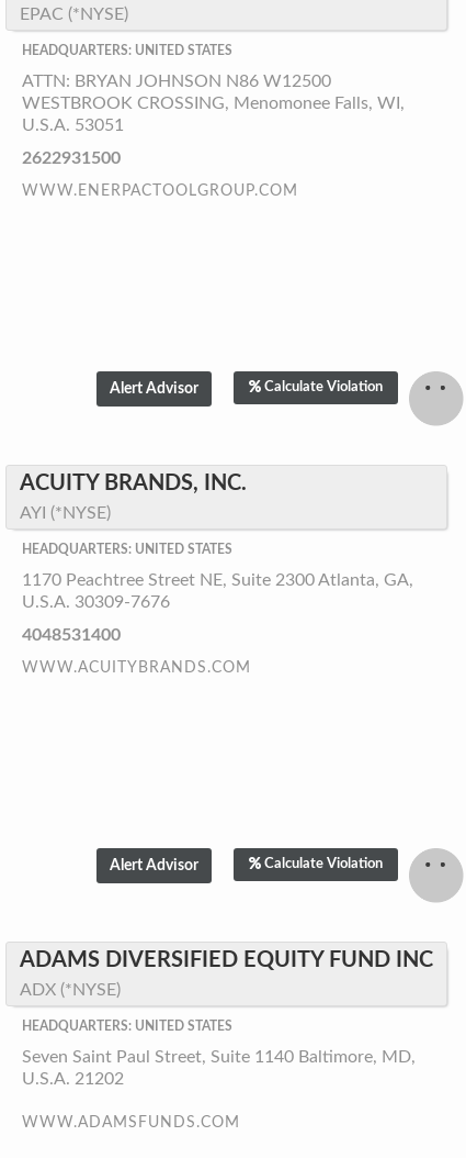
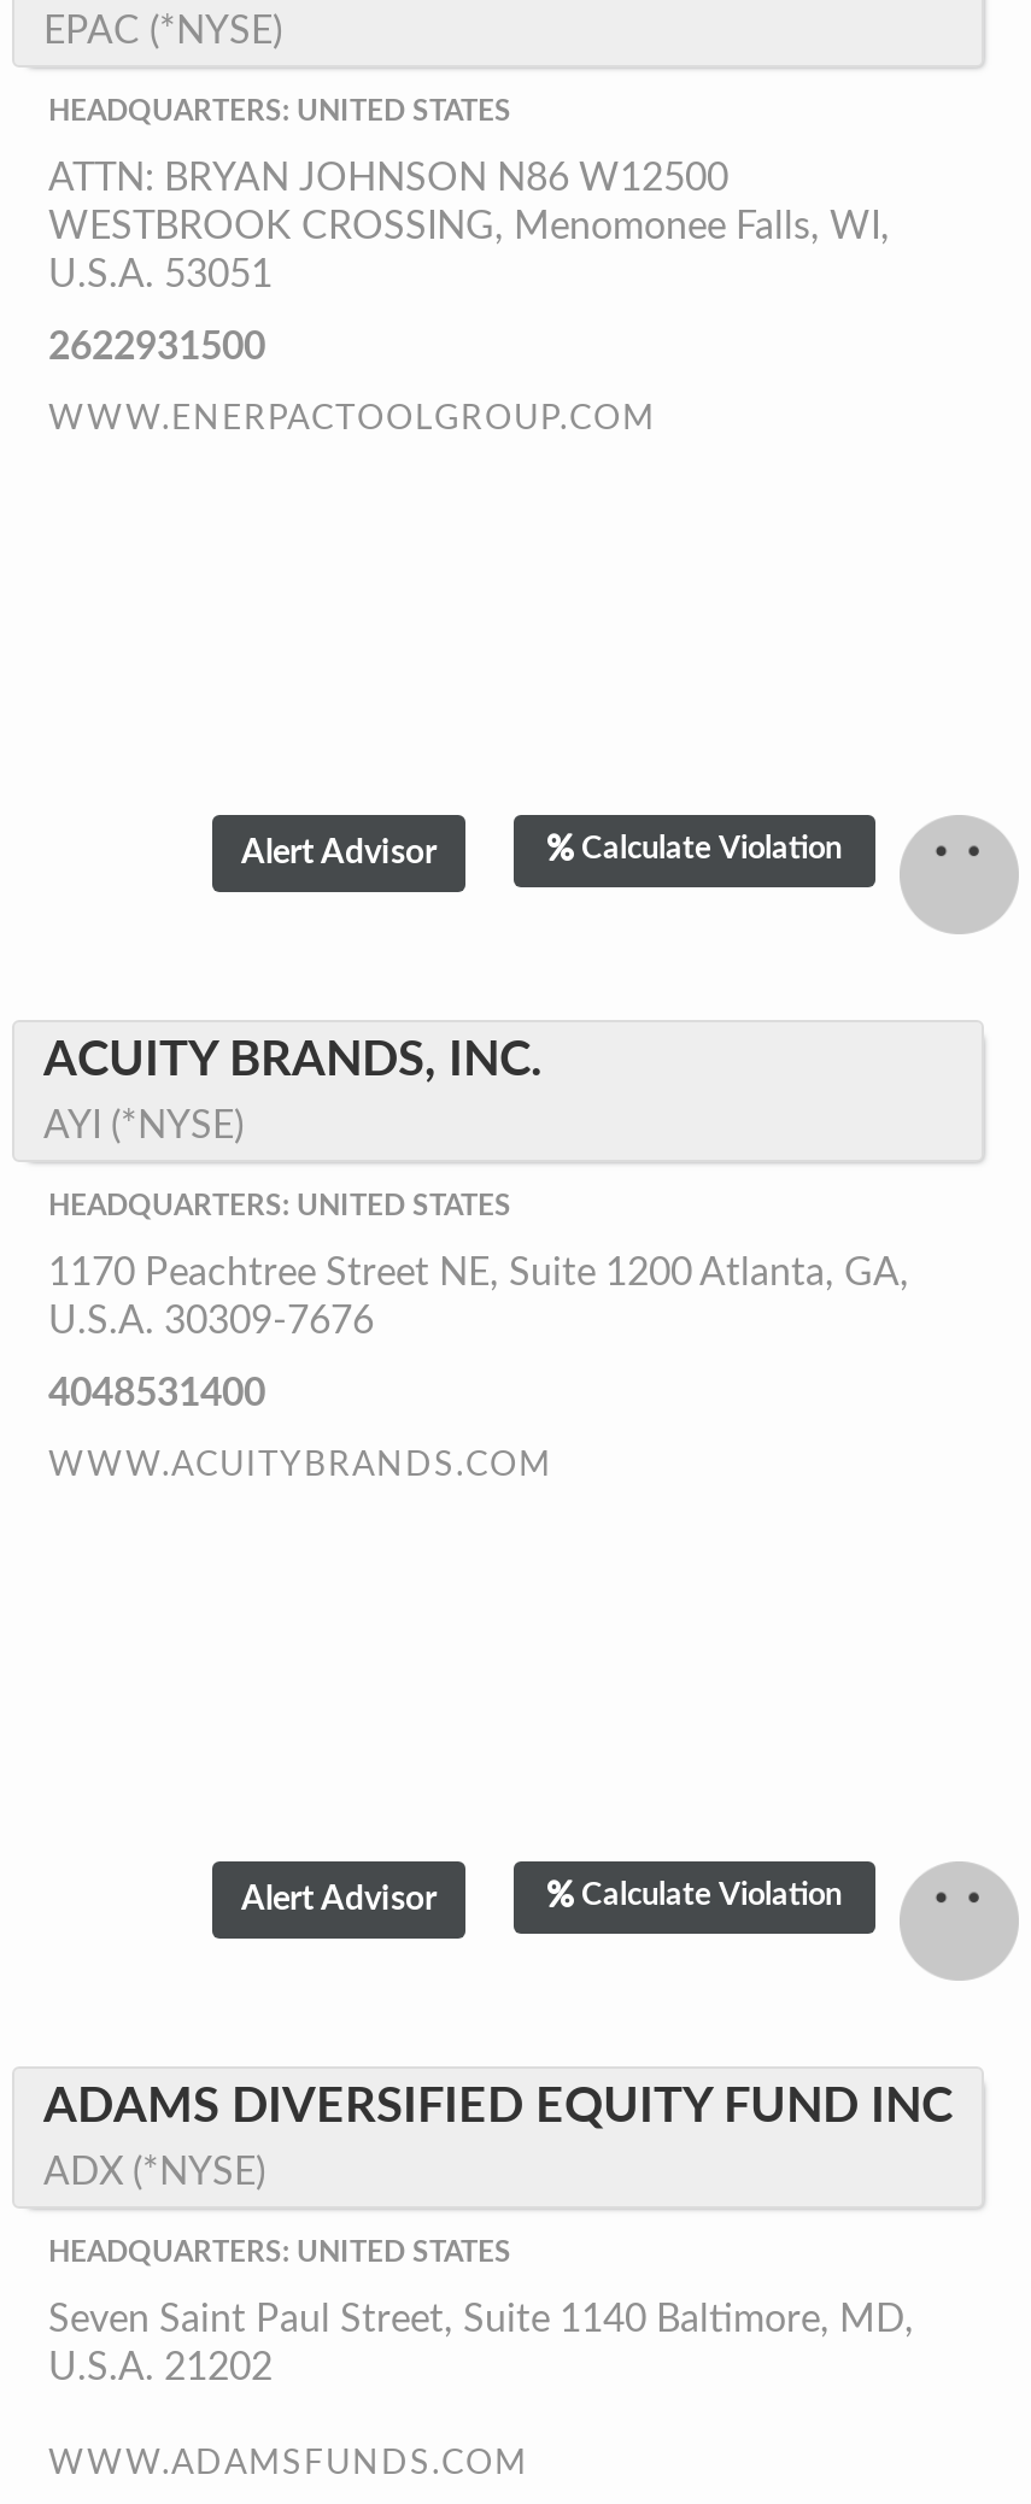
[22,571,413,589] 1170 Peachtree Street NE, Suite 2300 Atlanta, GA, -> [48,1254,909,1292] 1170 Peachtree Street NE, Suite 1200 Atlanta, GA,

